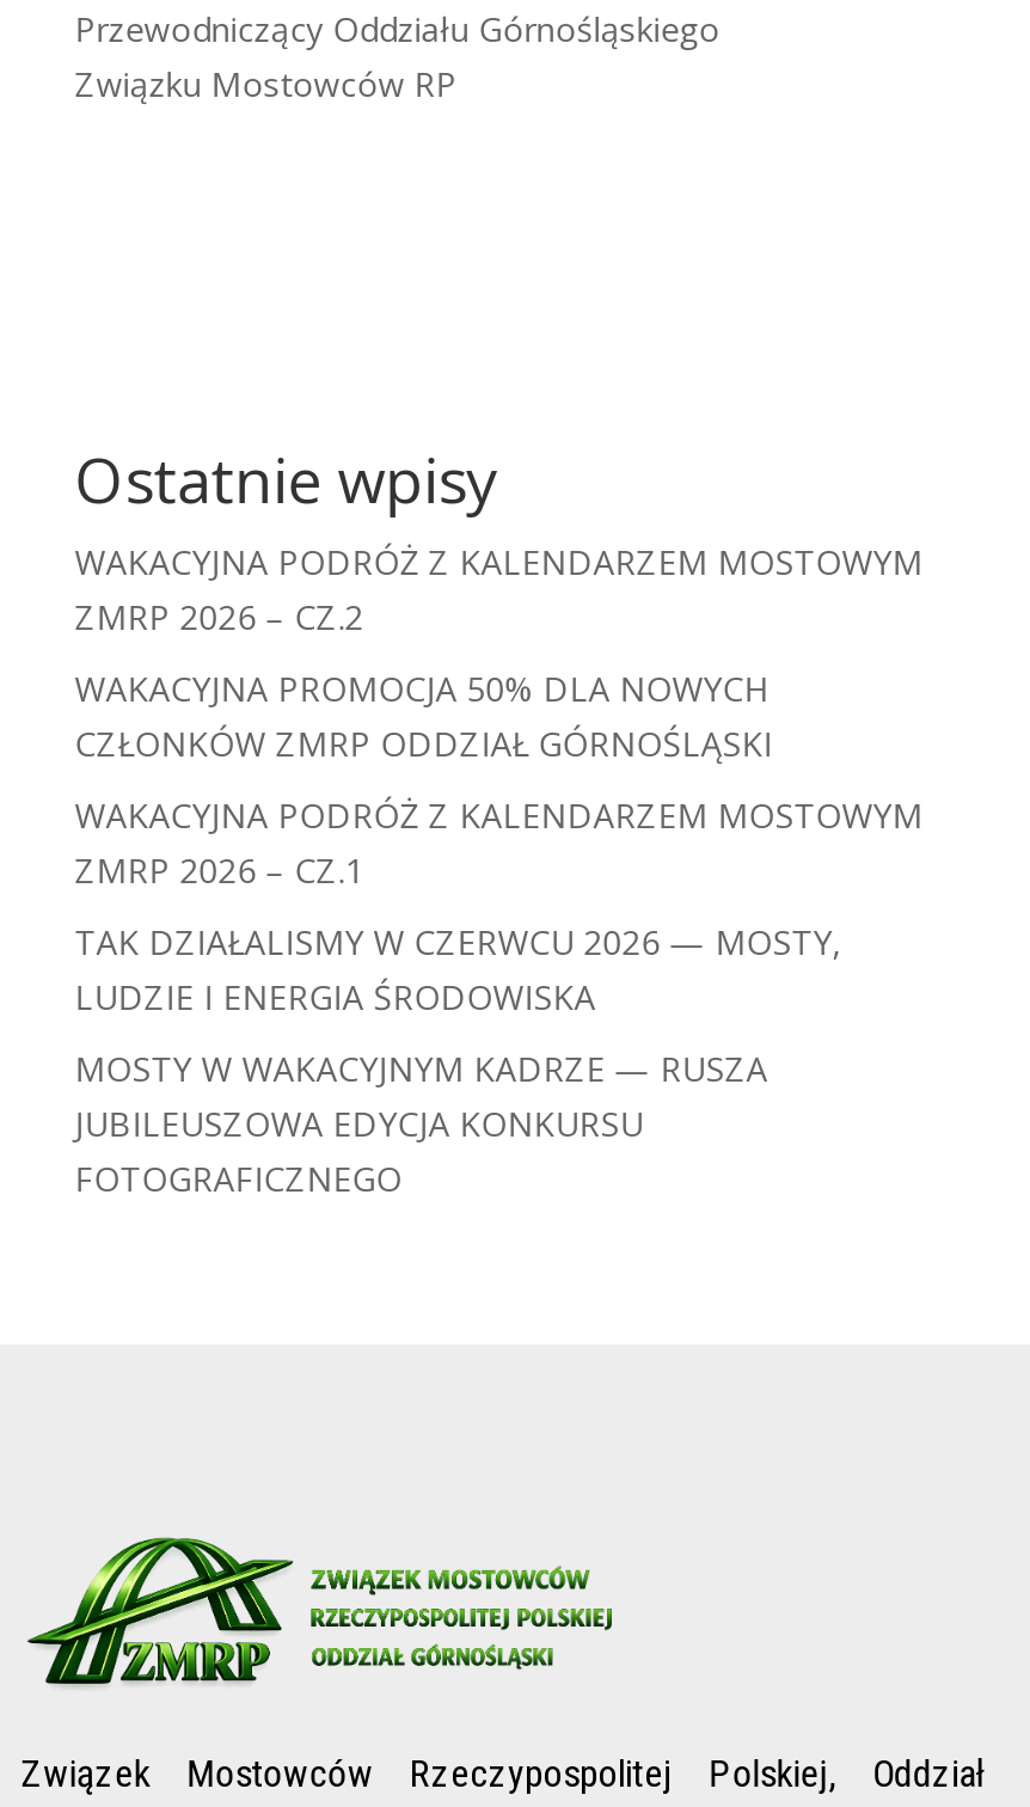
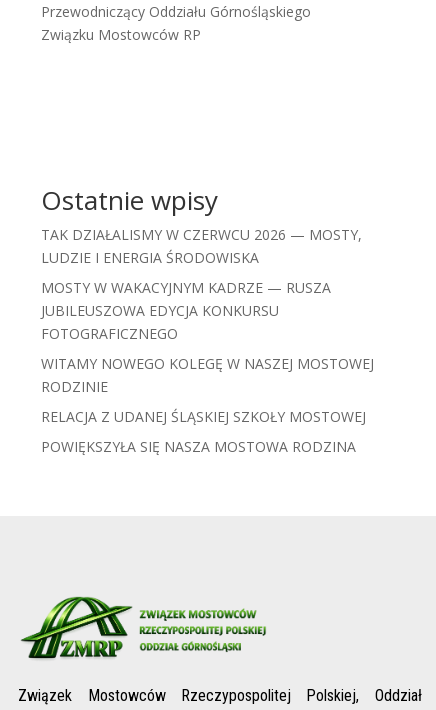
[75,539,923,893] WAKACYJNA PODRÓŻ Z KALENDARZEM MOSTOWYM | ZMRP 2026 – CZ.2 | WAKACYJNA PROMOCJA 50% DLA NOWYCH | CZŁONKÓW ZMRP ODDZIAŁ GÓRNOŚLĄSKI | WAKACYJNA PODRÓŻ Z KALENDARZEM MOSTOWYM | ZMRP 2026 – CZ.1 -> none
moved [75,919,842,1201] -> [41,225,362,343]: TAK DZIAŁALISMY W CZERWCU 2026 — MOSTY, | LUDZIE I ENERGIA ŚRODOWISKA | MOSTY W WAKACYJNYM KADRZE — RUSZA | JUBILEUSZOWA EDYCJA KONKURSU | FOTOGRAFICZNEGO
none -> [41,354,374,456] WITAMY NOWEGO KOLEGĘ W NASZEJ MOSTOWEJ | RODZINIE | RELACJA Z UDANEJ ŚLĄSKIEJ SZKOŁY MOSTOWEJ | POWIĘKSZYŁA SIĘ NASZA MOSTOWA RODZINA

